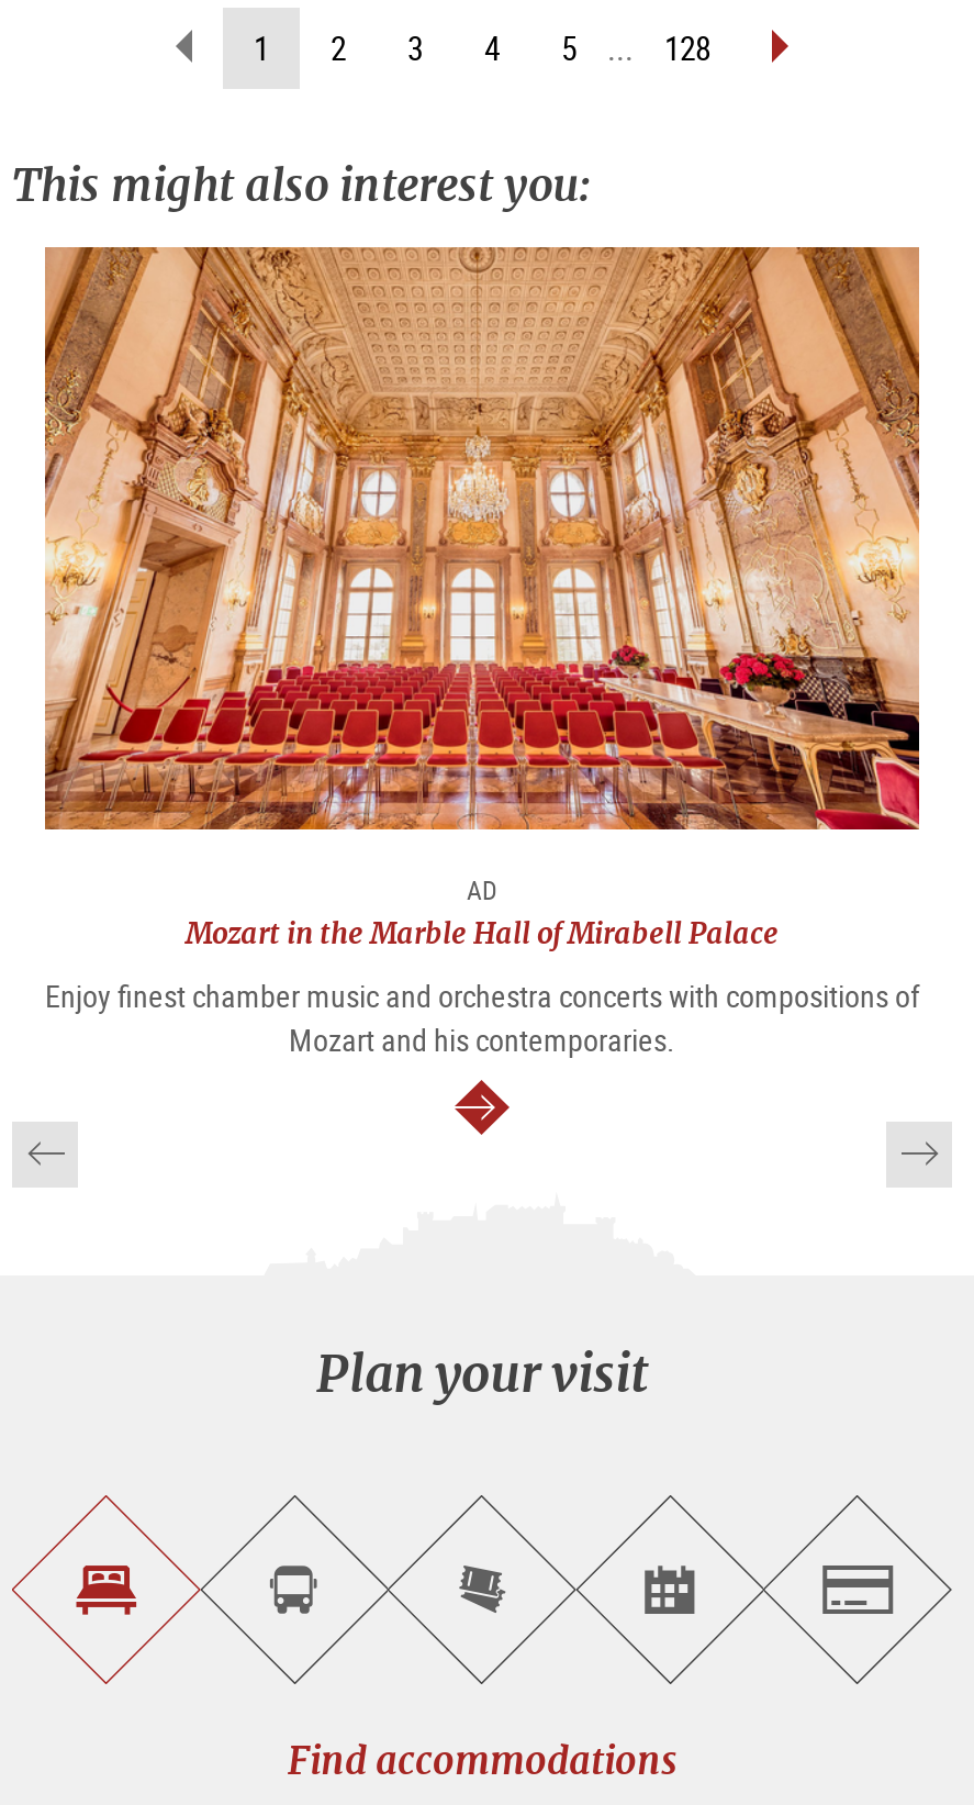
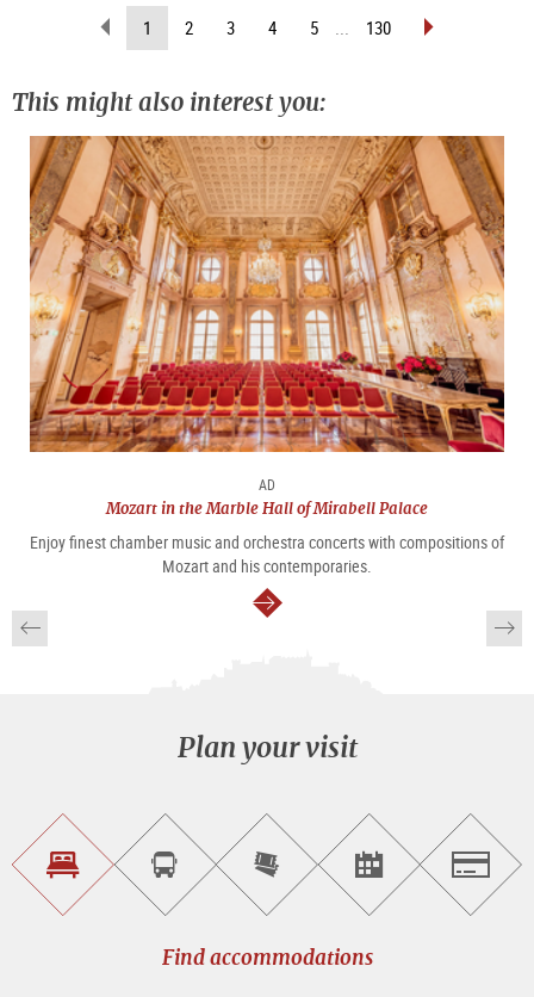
[664,25,710,69] 128 -> [366,16,391,39] 130

